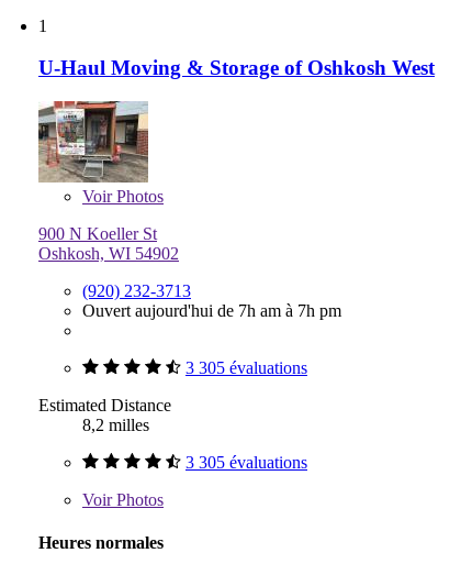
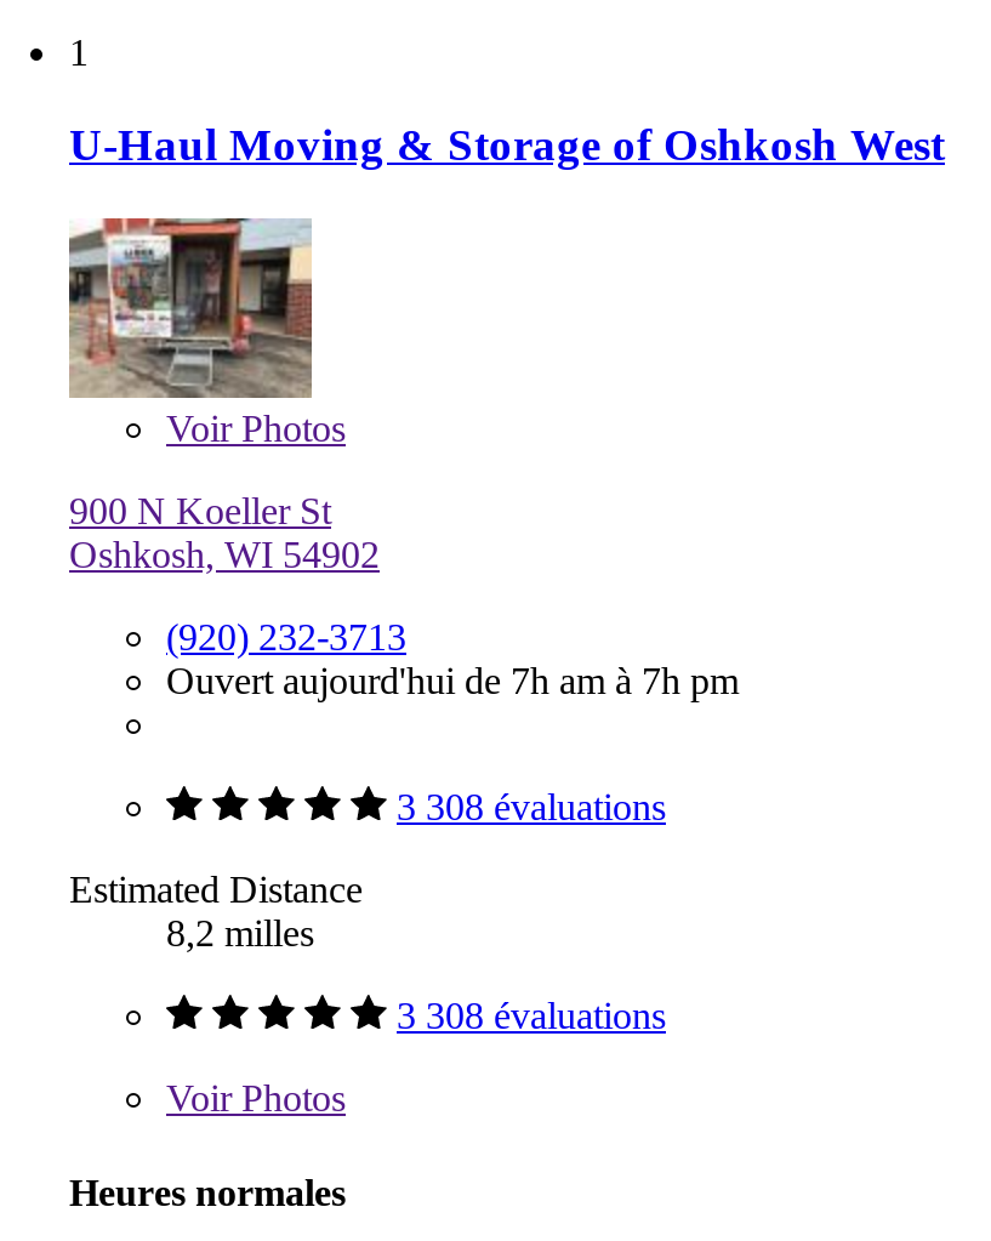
[185,358,307,377] 3 305 évaluations -> [397,786,666,827] 3 308 évaluations
[185,453,307,472] 3 305 évaluations -> [397,995,666,1036] 3 308 évaluations

